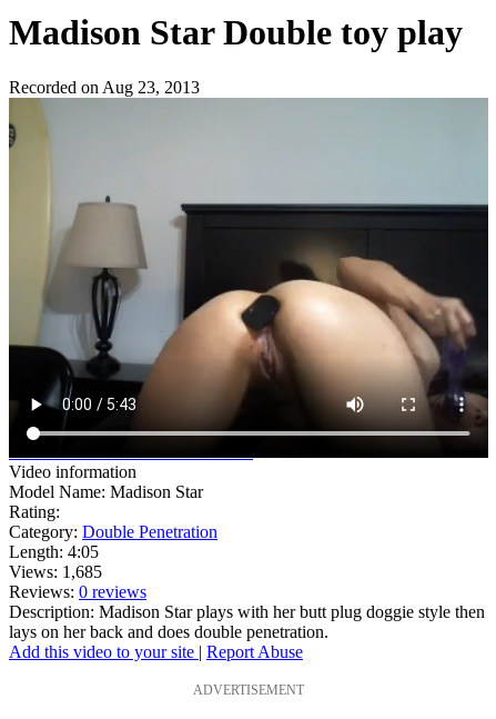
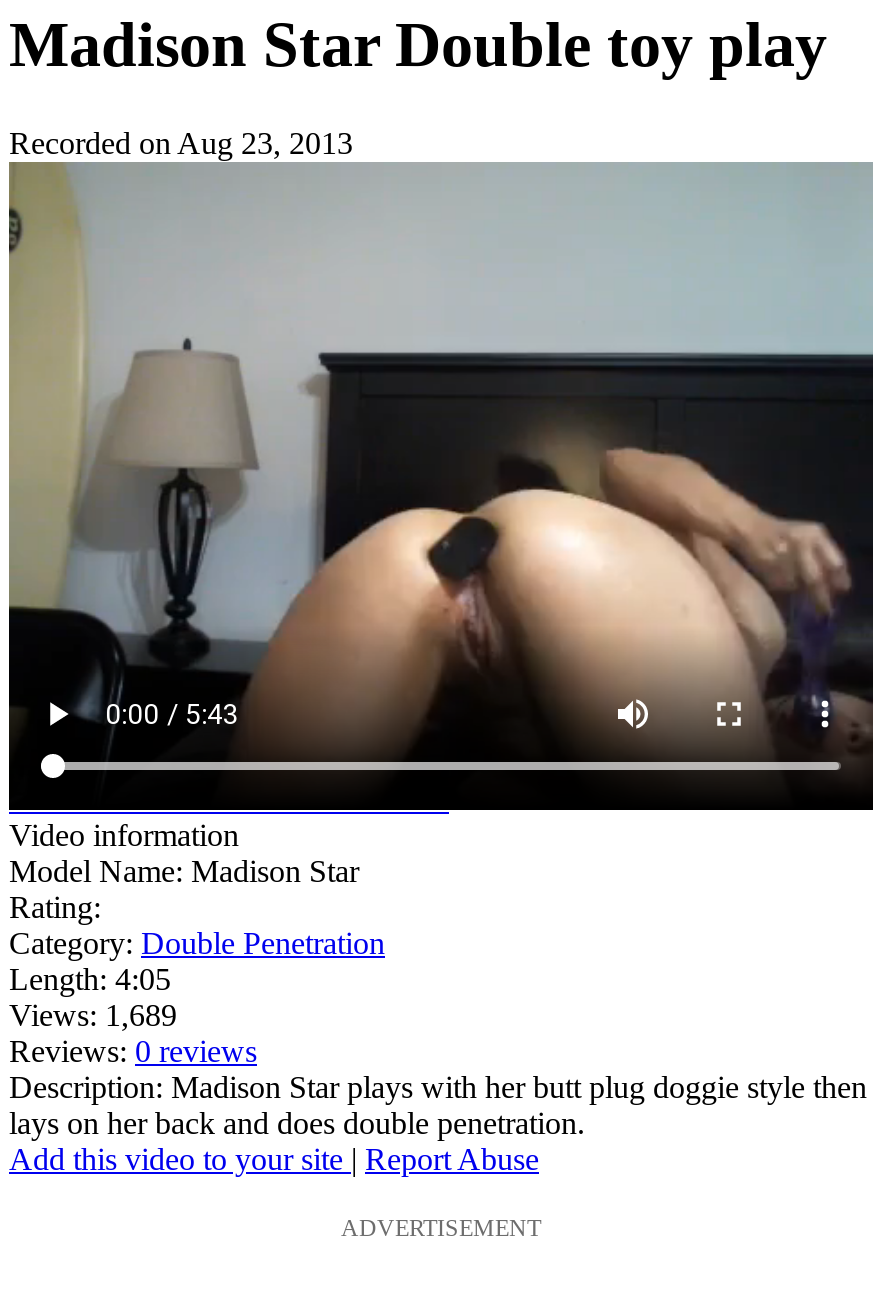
[9,562,102,581] Views: 1,685 -> [9,998,177,1032] Views: 1,689

